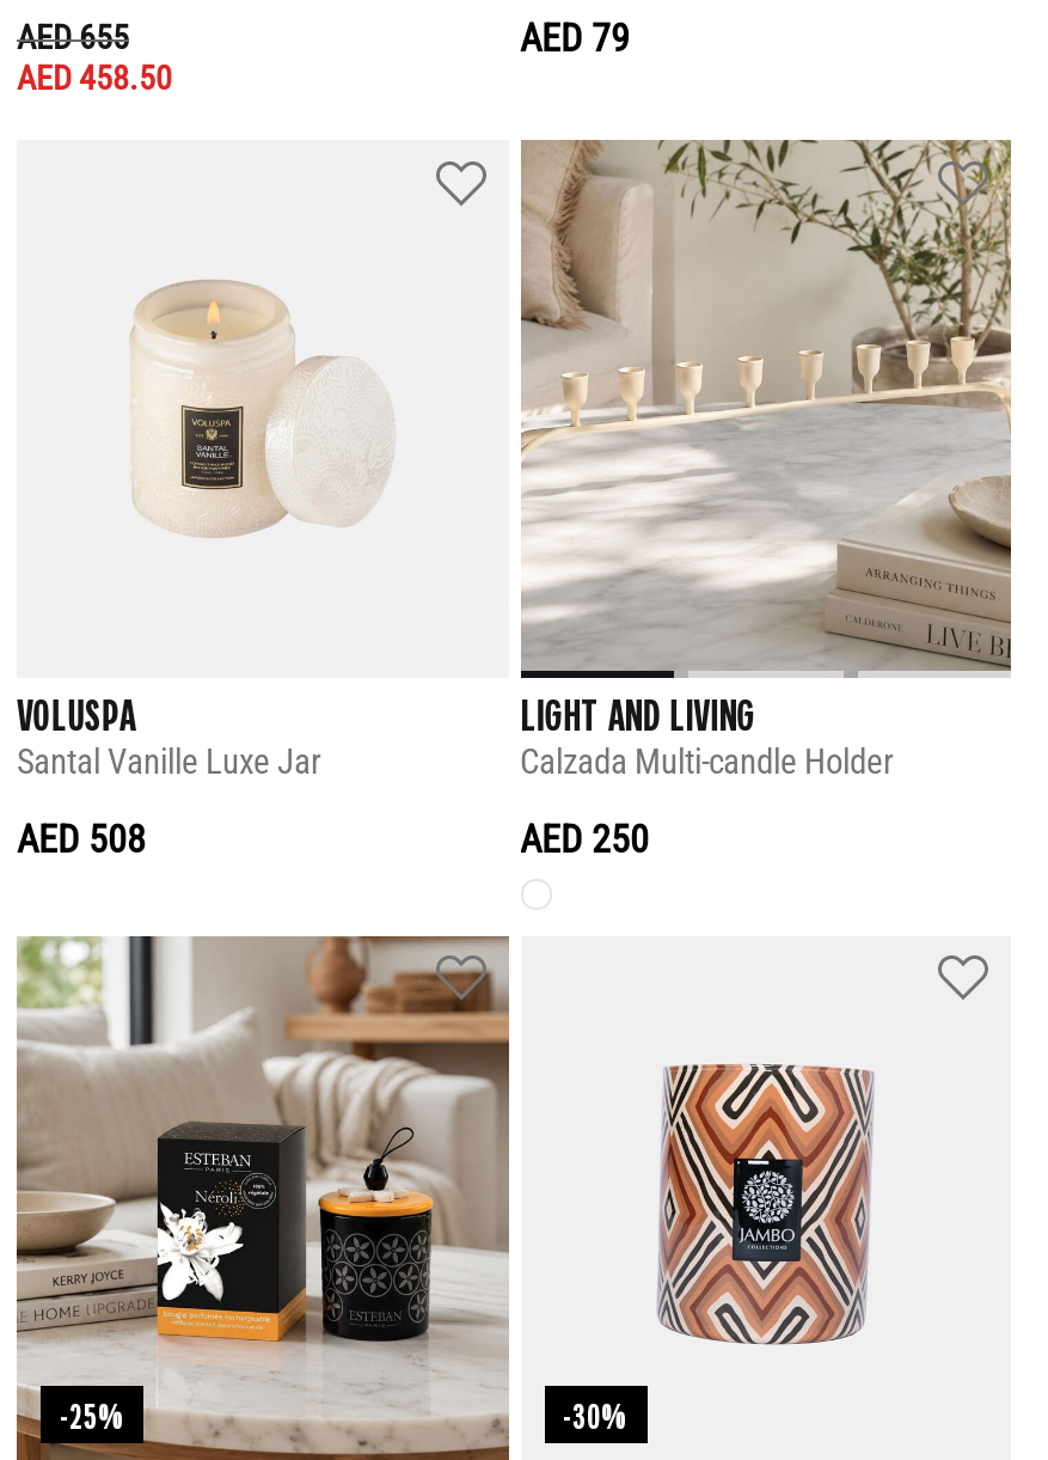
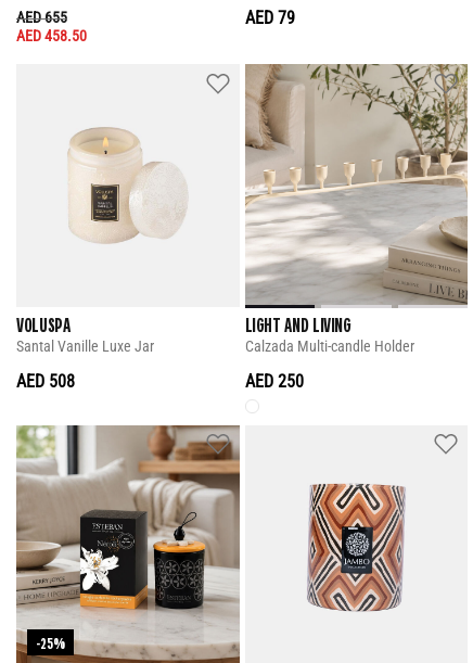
[563,1392,627,1435] -30% -> none

